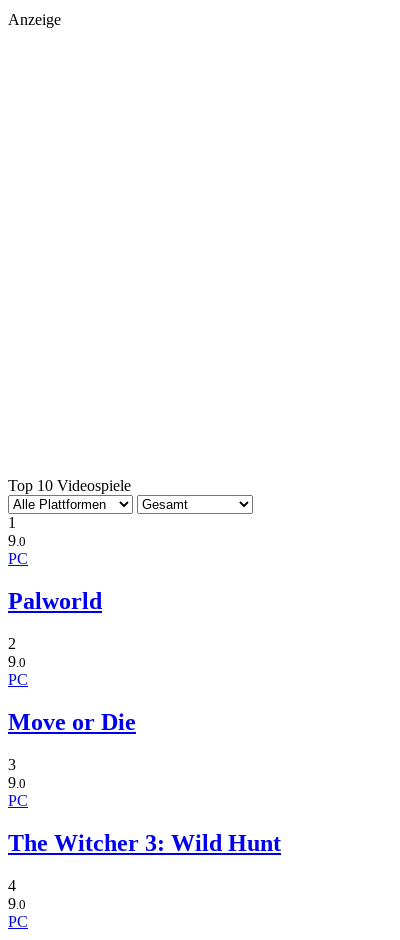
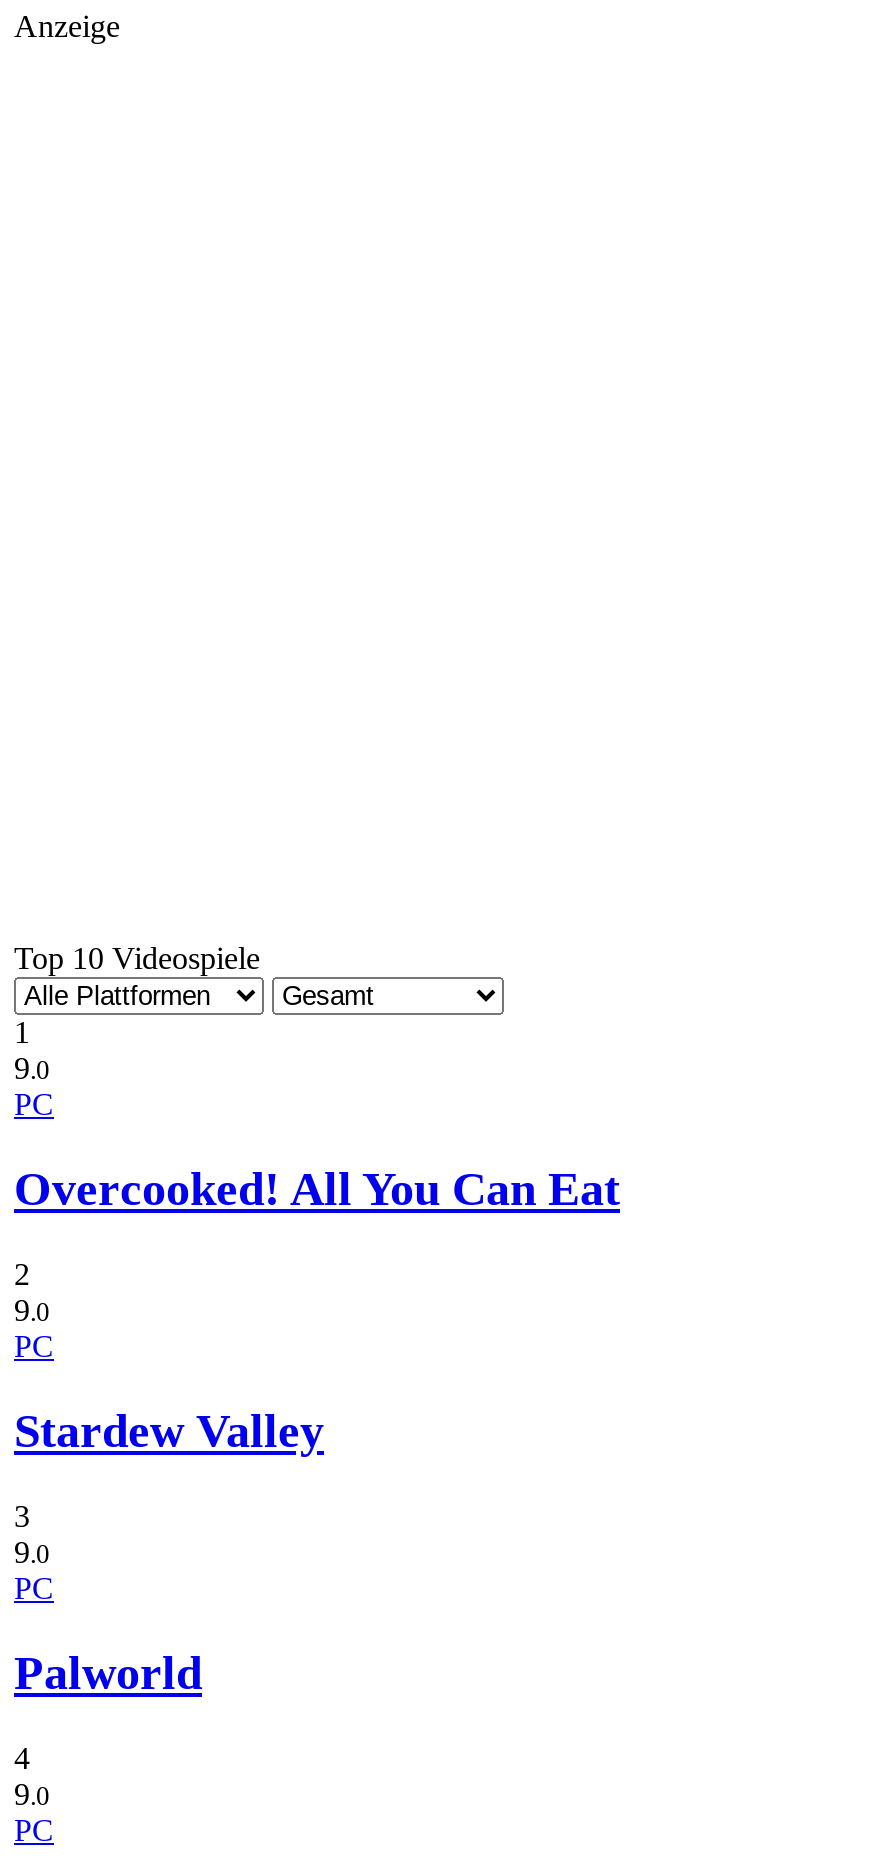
none -> [14,1163,620,1215] Overcooked! All You Can Eat
moved [8,588,102,614] -> [14,1646,202,1698]: Palworld
[8,709,136,735] Move or Die -> [14,1405,324,1457] Stardew Valley
[8,830,281,856] The Witcher 3: Wild Hunt -> none

